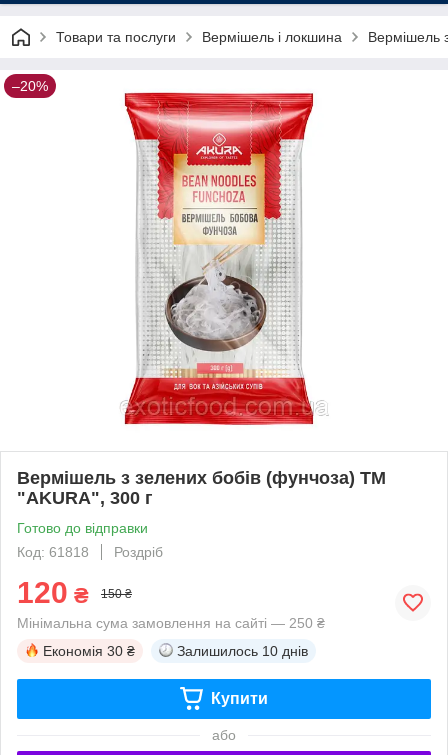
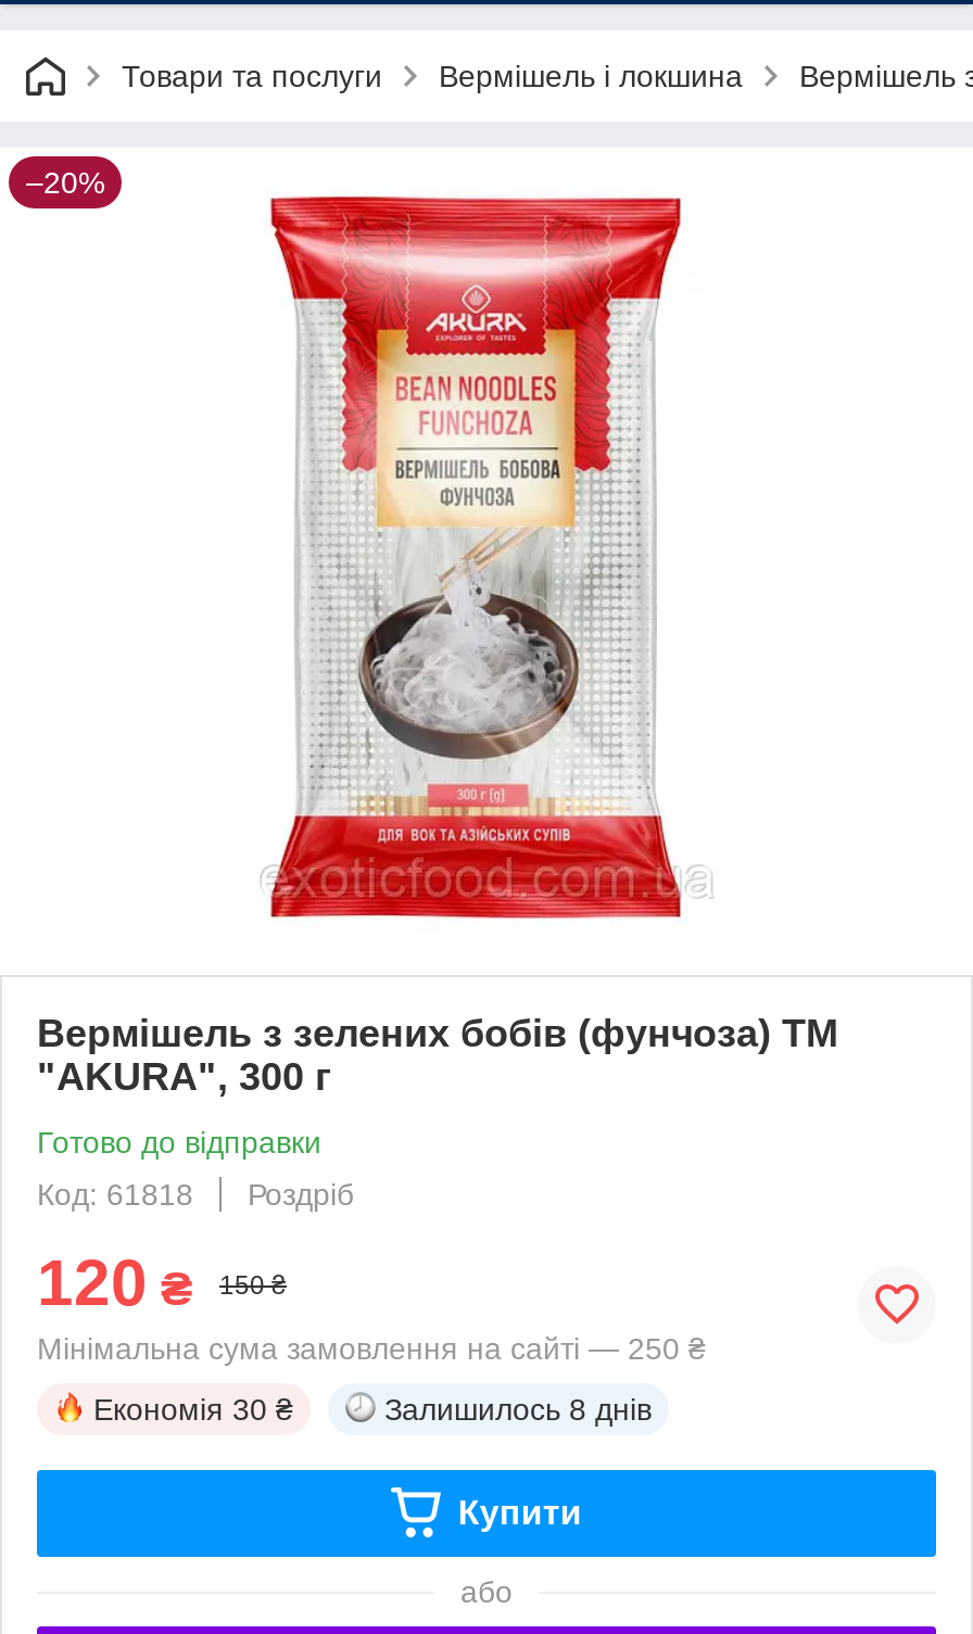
[177,643,308,659] Залишилось 10 днів -> [384,1391,652,1426] Залишилось 8 днів

